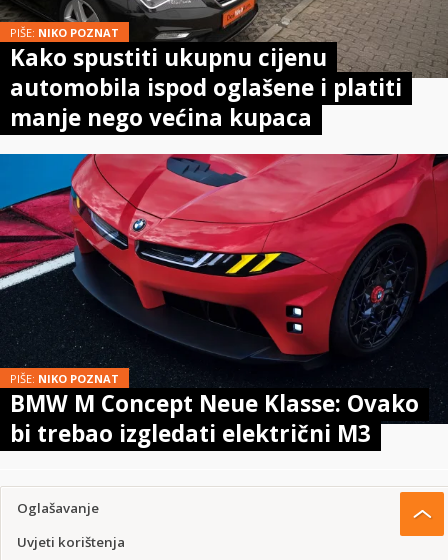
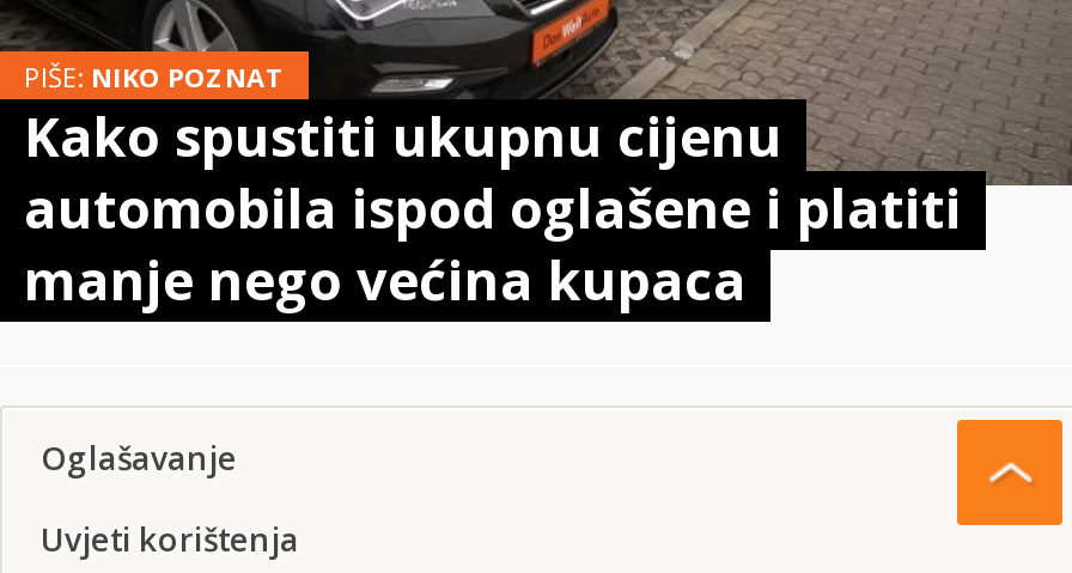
[3,153,445,449] [image] | PIŠE: NIKO POZNAT | BMW M Concept Neue Klasse: Ovako | bi trebao izgledati električni M3 -> none

